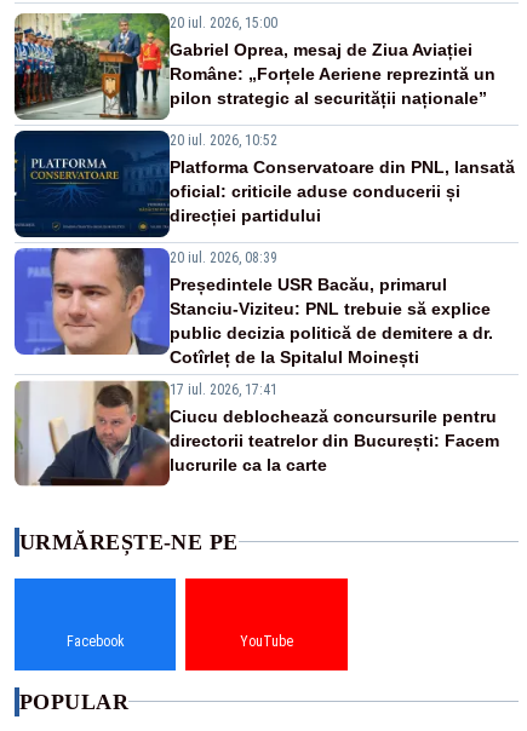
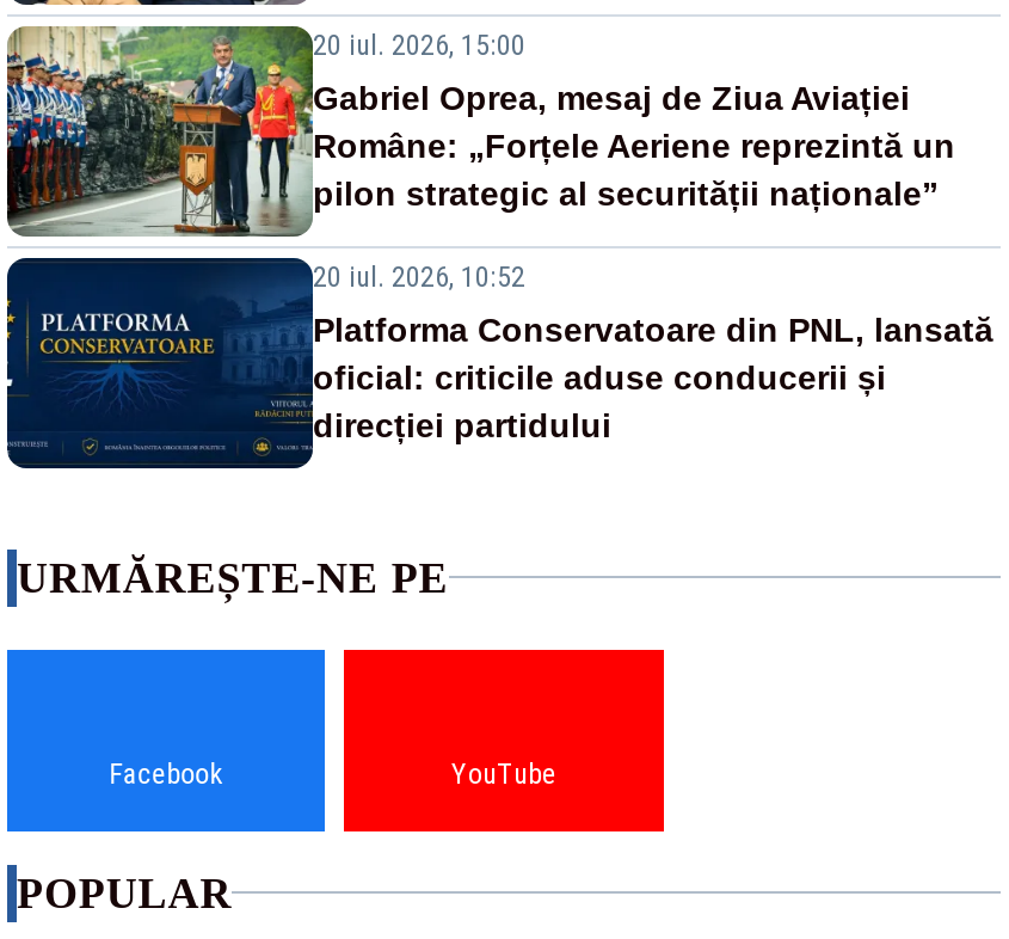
[13,247,499,474] [image] | 20 iul. 2026, 08:39 | Președintele USR Bacău, primarul | Stanciu-Viziteu: PNL trebuie să explice | public decizia politică de demitere a dr. | Cotîrleț de la Spitalul Moinești | 17 iul. 2026, 17:41 | Ciucu deblochează concursurile pentru | directorii teatrelor din București: Facem | lucrurile ca la carte -> none
[13,380,167,487] [image] -> none

